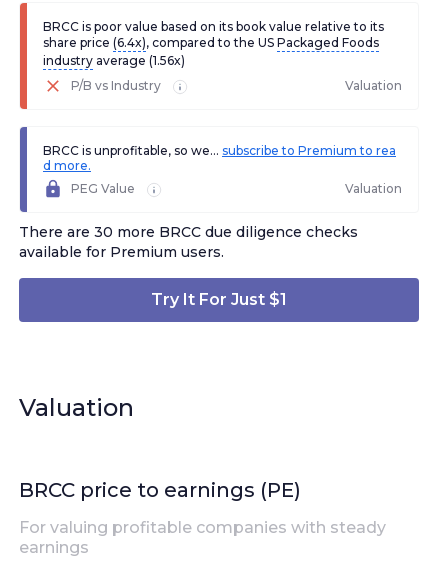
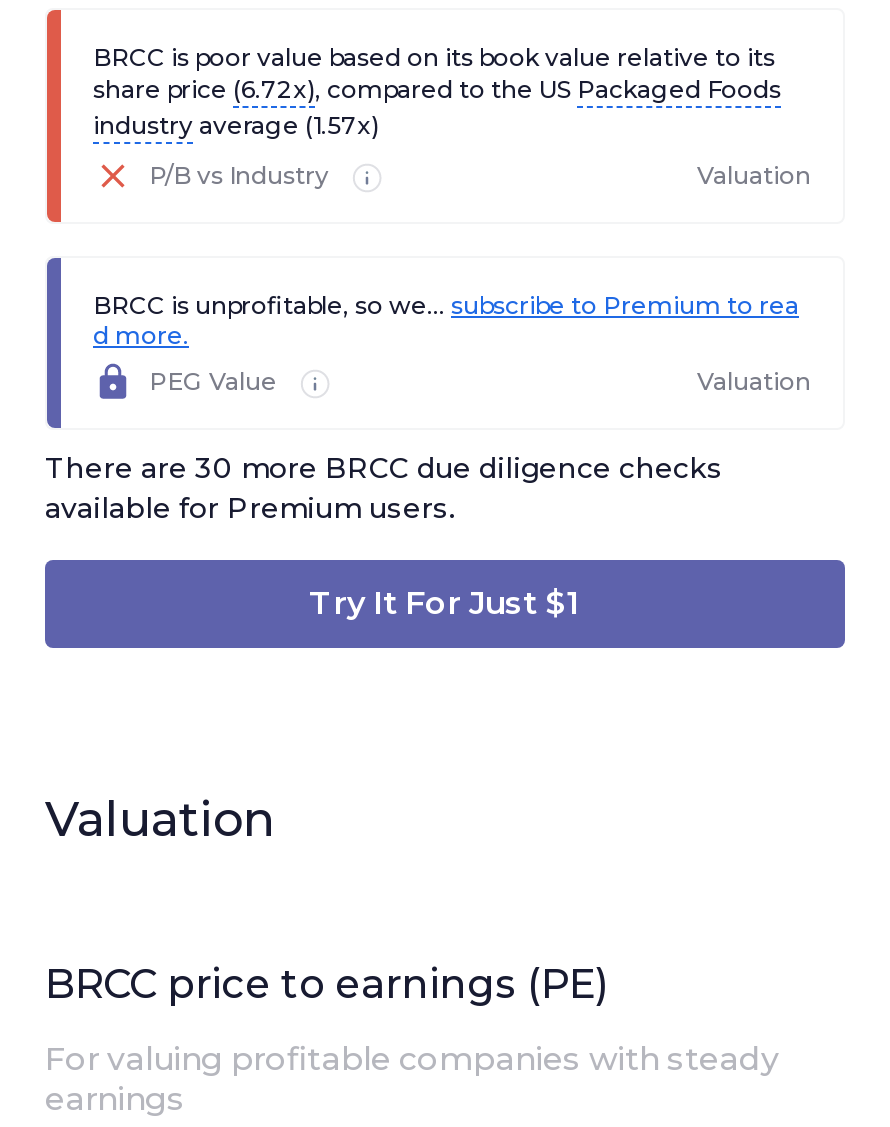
[43,35,379,50] share price (6.4x), compared to the US Packaged Foods -> [93,74,781,104] share price (6.72x), compared to the US Packaged Foods
[43,53,185,68] industry average (1.56x) -> [93,110,379,140] industry average (1.57x)

